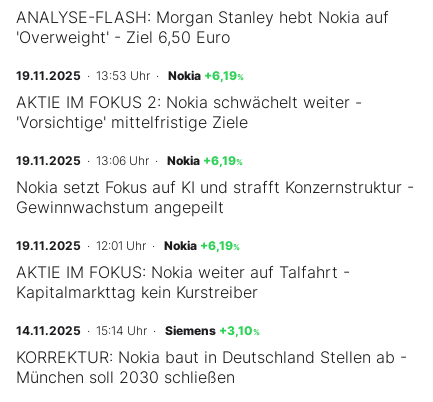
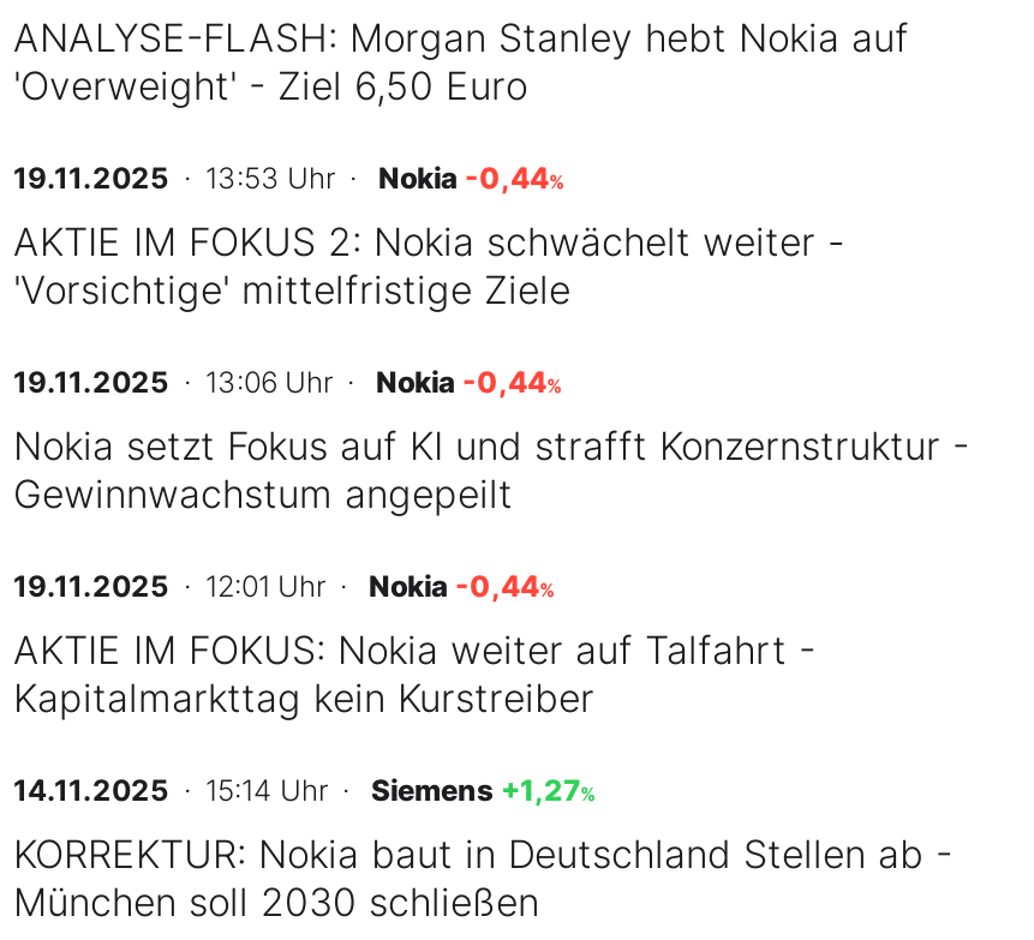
[16,68,244,83] 19.11.2025 · 13:53 Uhr · Nokia +6,19% -> [13,160,566,196] 19.11.2025 · 13:53 Uhr · Nokia -0,44%
[16,153,243,168] 19.11.2025 · 13:06 Uhr · Nokia +6,19% -> [13,364,563,400] 19.11.2025 · 13:06 Uhr · Nokia -0,44%
[16,238,240,253] 19.11.2025 · 12:01 Uhr · Nokia +6,19% -> [13,568,556,604] 19.11.2025 · 12:01 Uhr · Nokia -0,44%
[16,323,260,338] 14.11.2025 · 15:14 Uhr · Siemens +3,10% -> [13,772,597,808] 14.11.2025 · 15:14 Uhr · Siemens +1,27%

